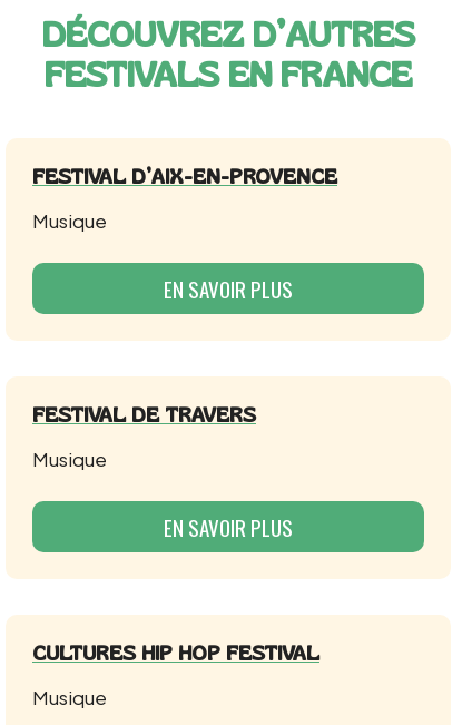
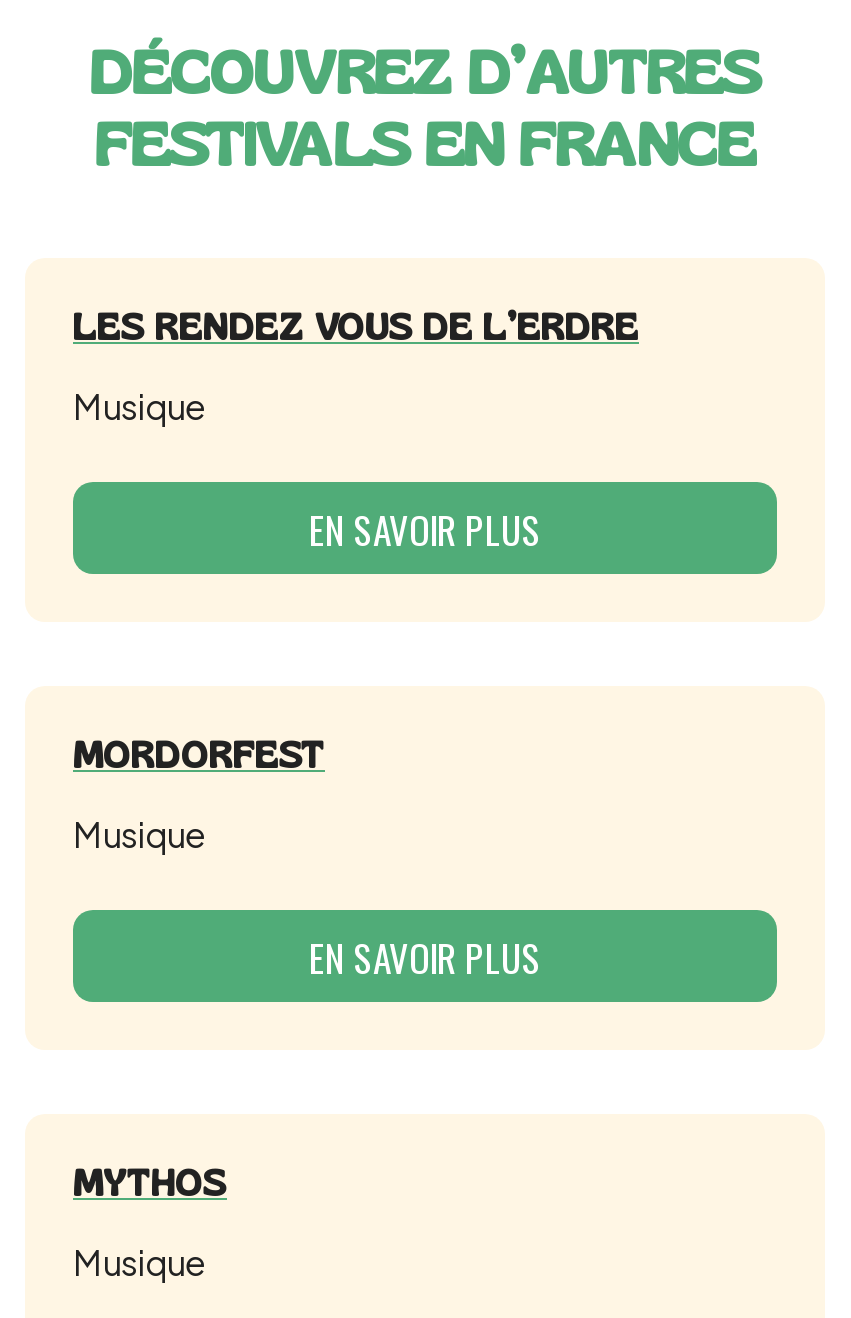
[32,165,337,188] FESTIVAL D’AIX-EN-PROVENCE -> [73,306,639,348] LES RENDEZ VOUS DE L’ERDRE
[32,403,256,427] FESTIVAL DE TRAVERS -> [73,734,325,776] MORDORFEST
[32,641,319,665] CULTURES HIP HOP FESTIVAL -> [73,1162,227,1204] MYTHOS

